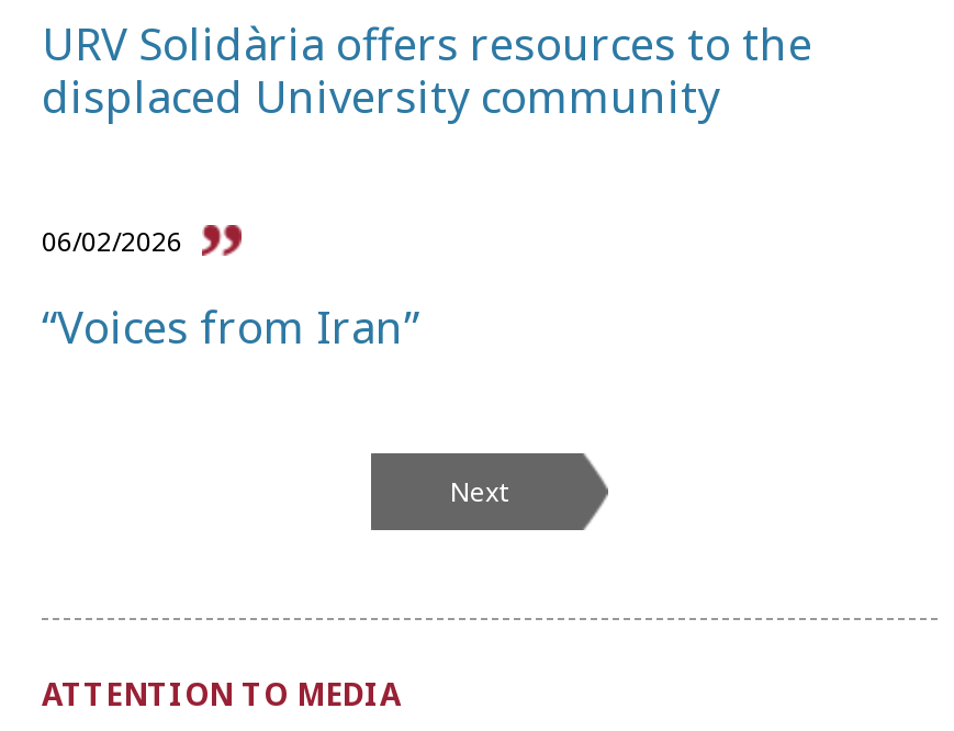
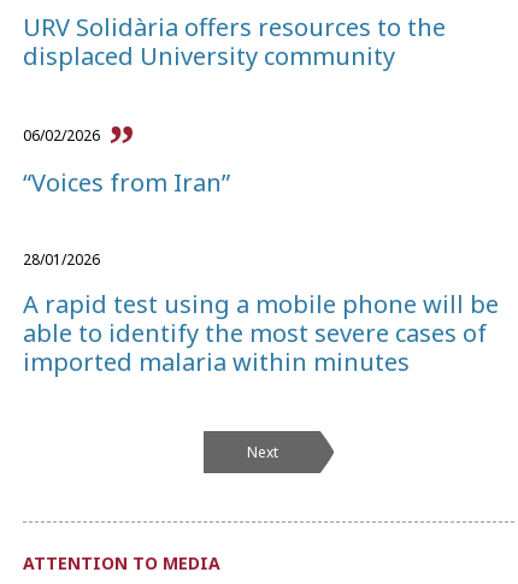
none -> [23,249,499,378] 28/01/2026 | A rapid test using a mobile phone will be | able to identify the most severe cases of | imported malaria within minutes

